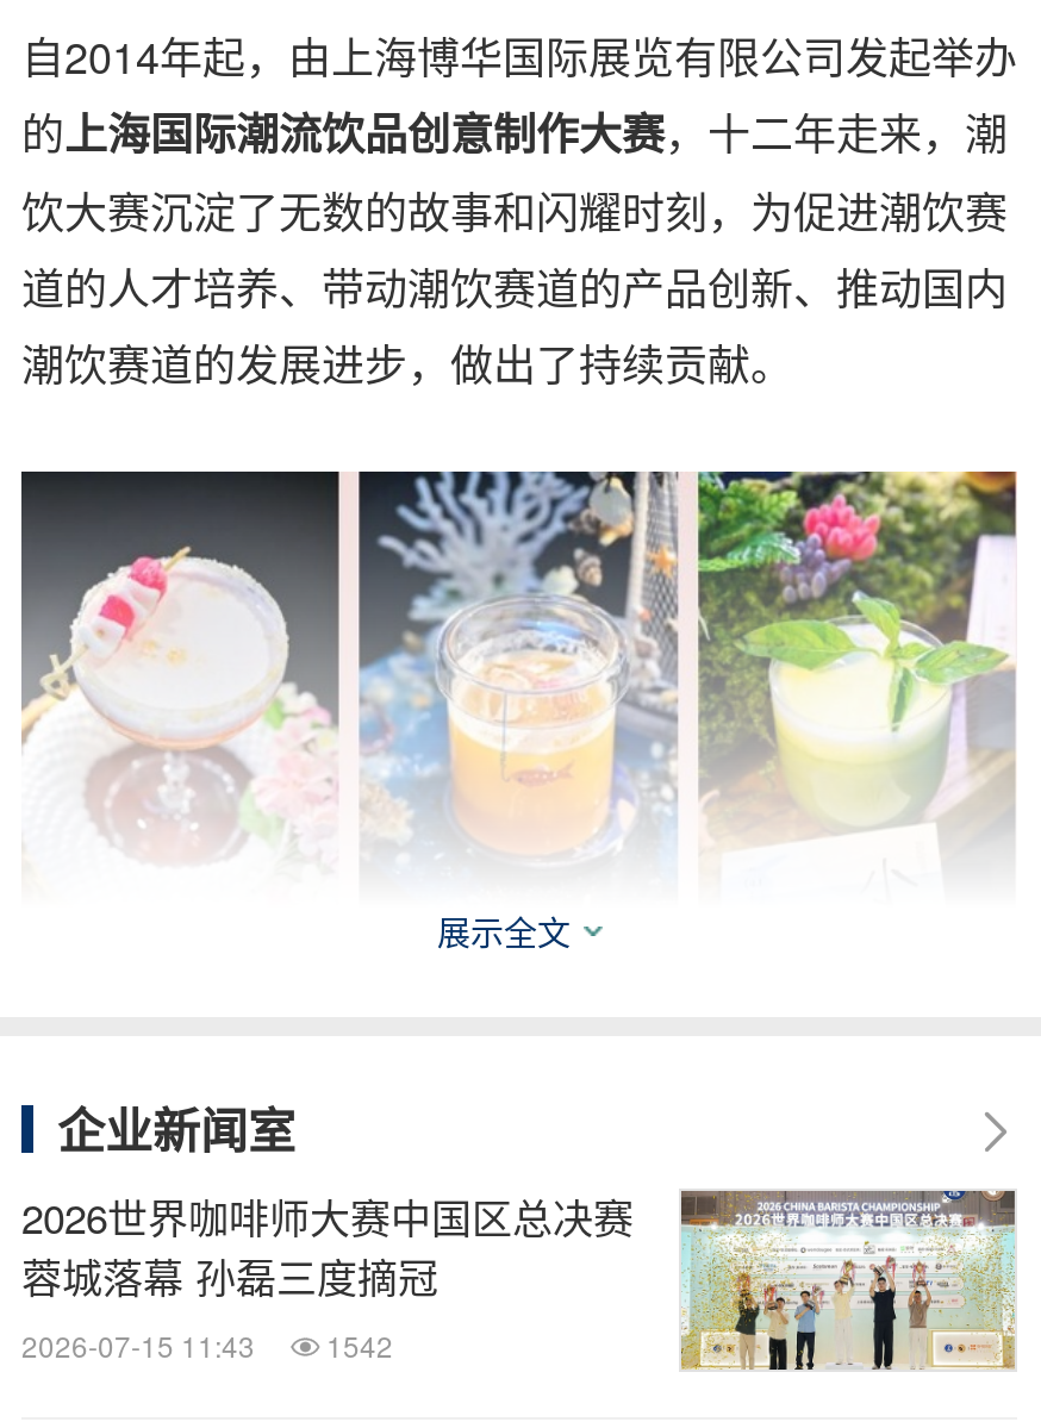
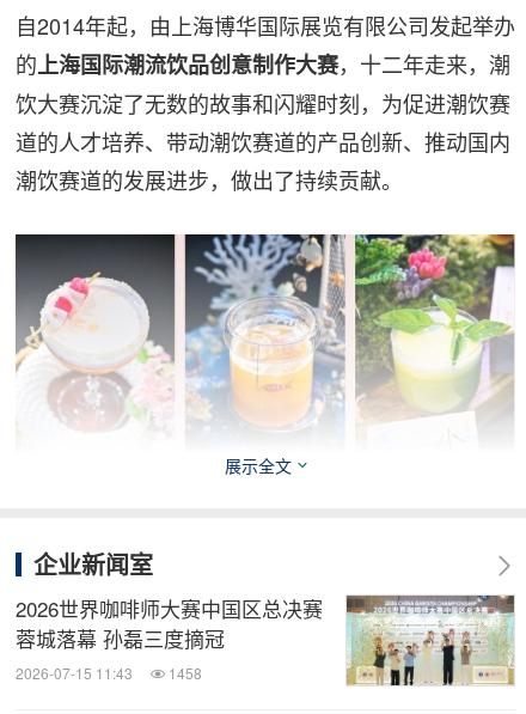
[21,1324,393,1365] 2026-07-15 11:43 1542 -> [16,663,202,683] 2026-07-15 11:43 1458

